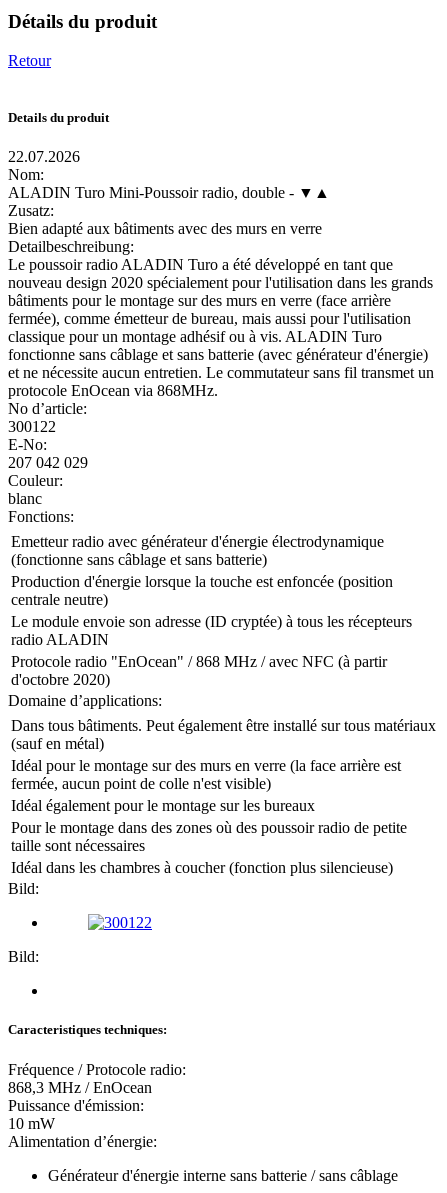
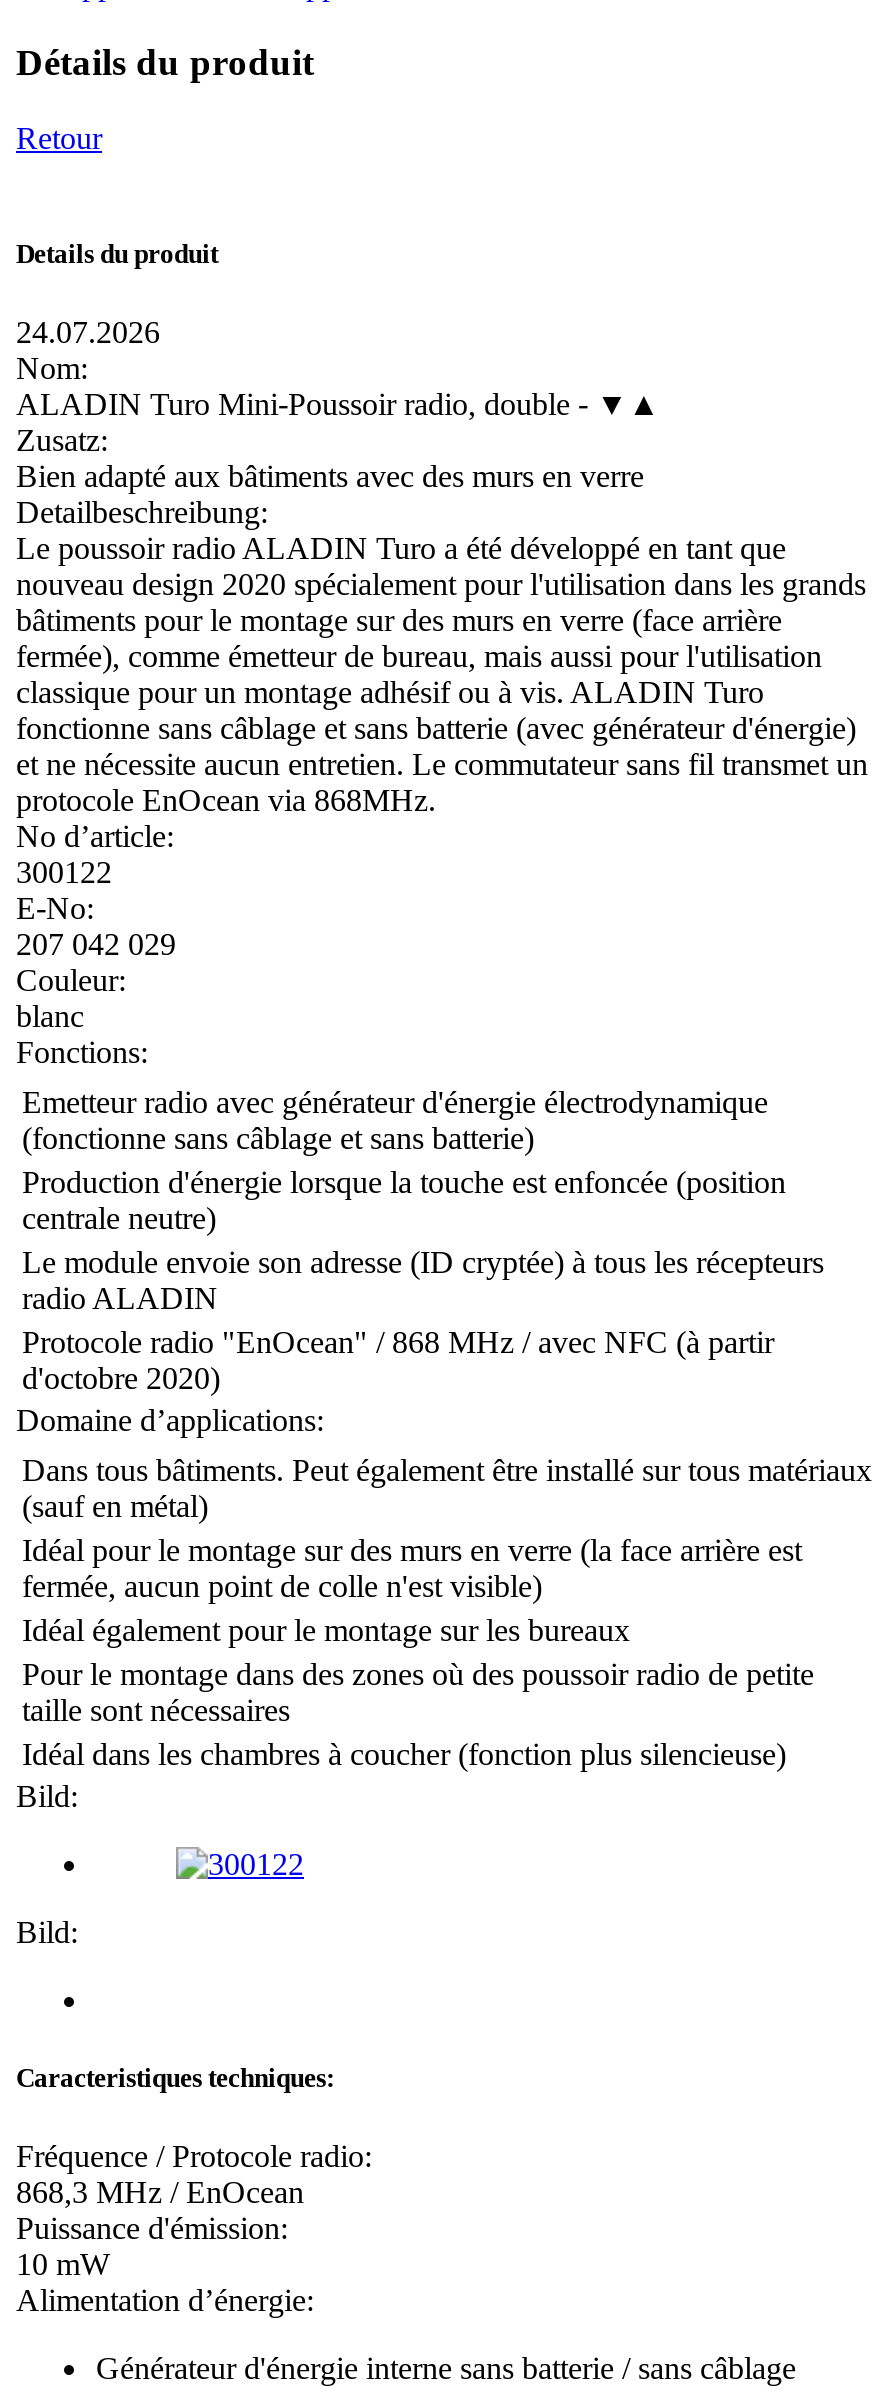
[8,148,80,165] 22.07.2026 -> [16,314,160,348] 24.07.2026

